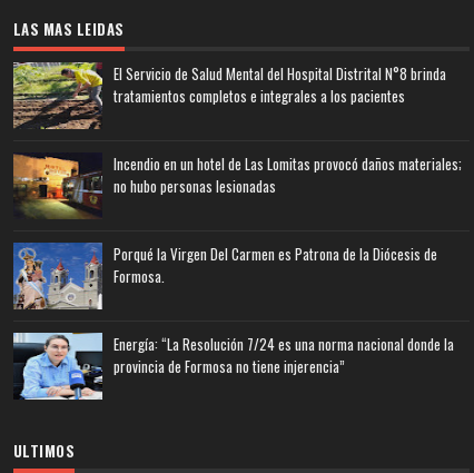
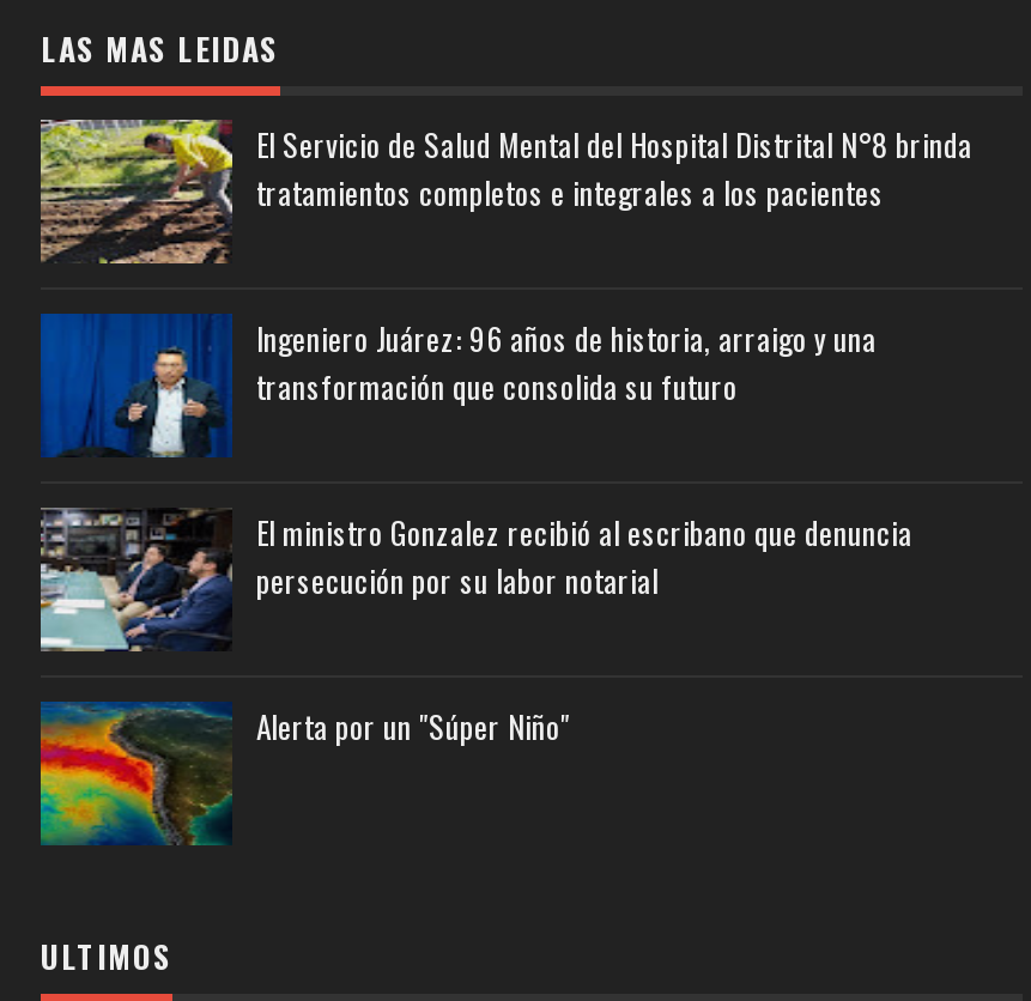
[12,152,462,219] [image] | Incendio en un hotel de Las Lomitas provocó daños materiales; | no hubo personas lesionadas -> [38,311,877,460] [image] | Ingeniero Juárez: 96 años de historia, arraigo y una | transformación que consolida su futuro
[12,242,437,311] [image] | Porqué la Virgen Del Carmen es Patrona de la Diócesis de | Formosa. -> [38,505,912,651] [image] | El ministro Gonzalez recibió al escribano que denuncia | persecución por su labor notarial
[12,332,454,401] [image] | Energía: “La Resolución 7/24 es una norma nacional donde la | provincia de Formosa no tiene injerencia” -> [38,699,570,845] [image] | Alerta por un "Súper Niño"

